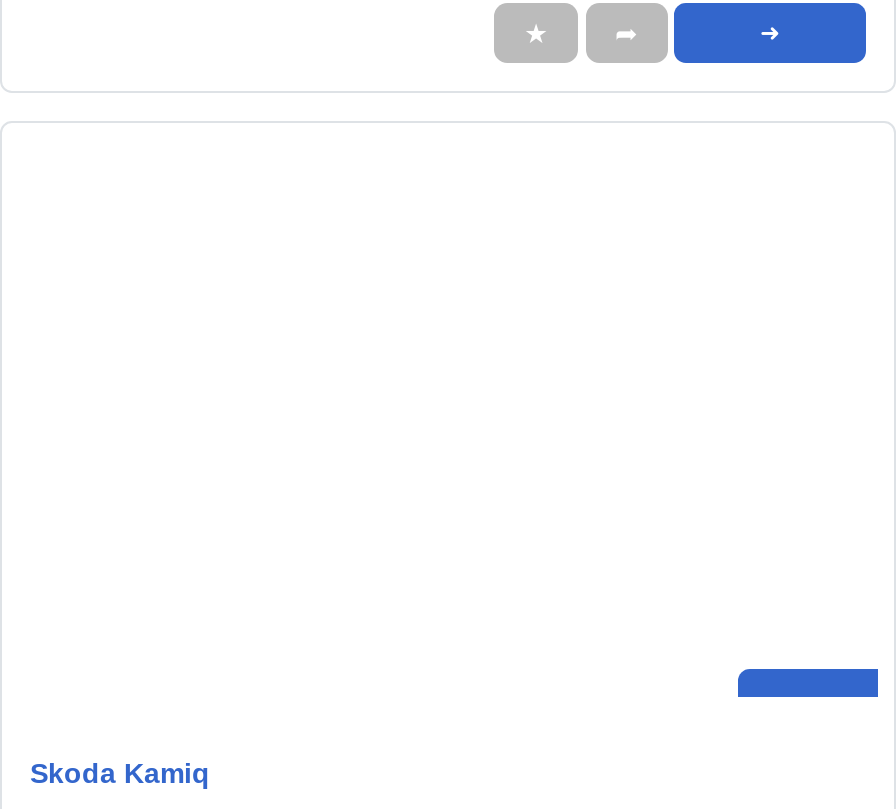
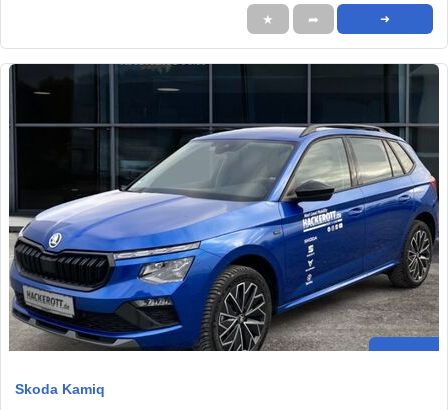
none -> [8,63,440,352] [image]

